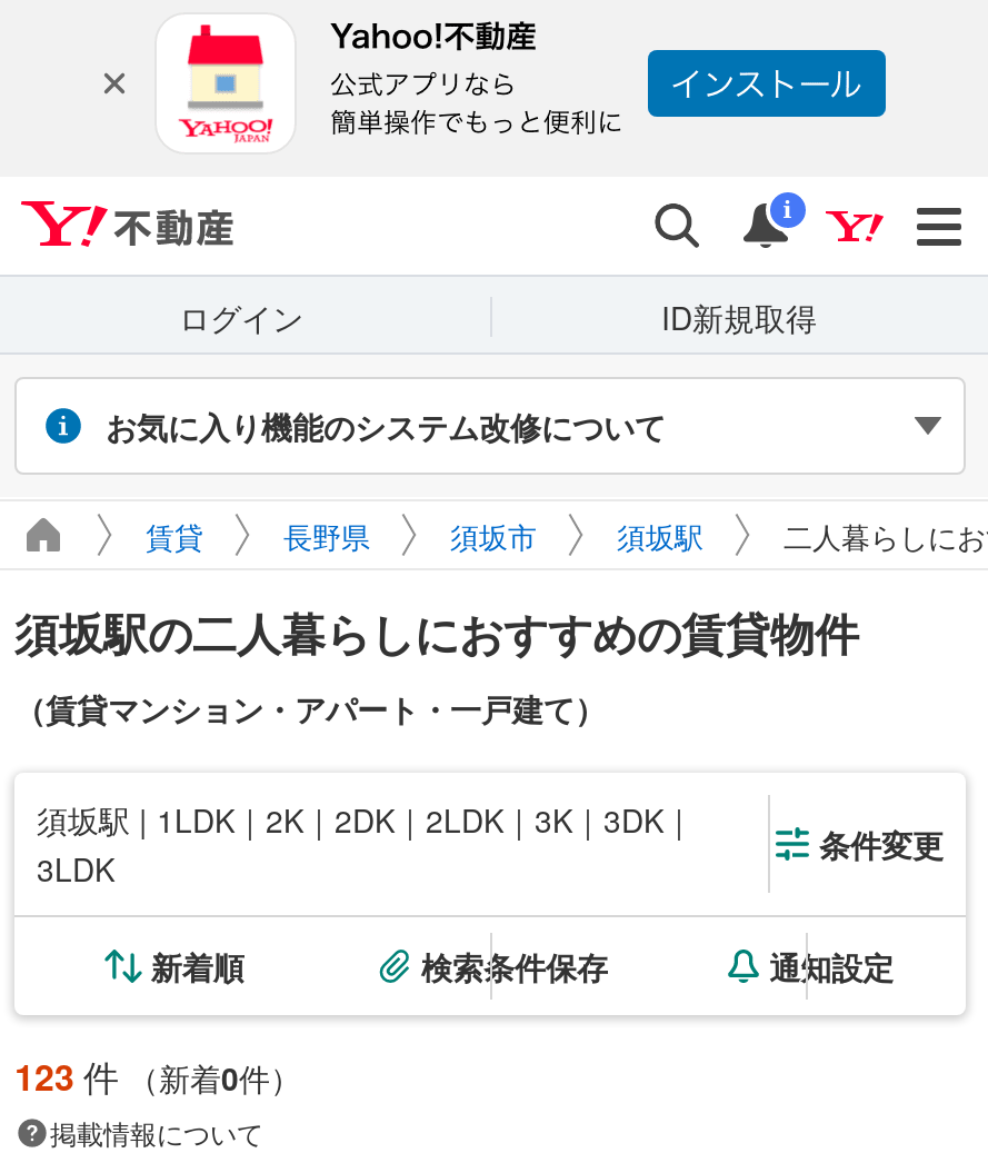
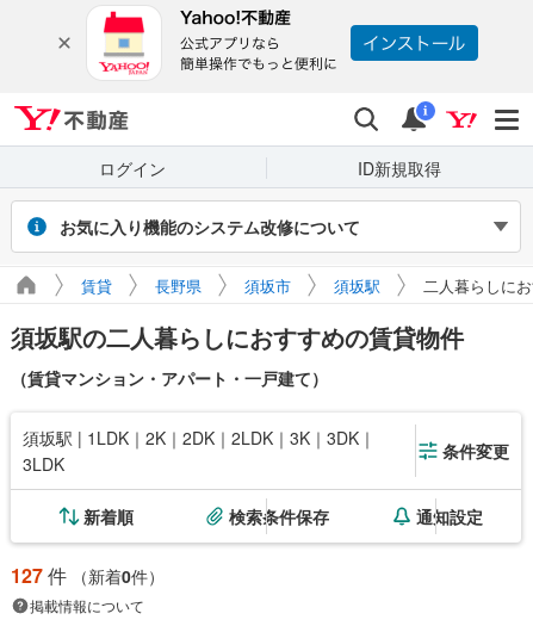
[14,1051,301,1102] 123件 （新着0件） -> [11,562,165,589] 127件 （新着0件）

